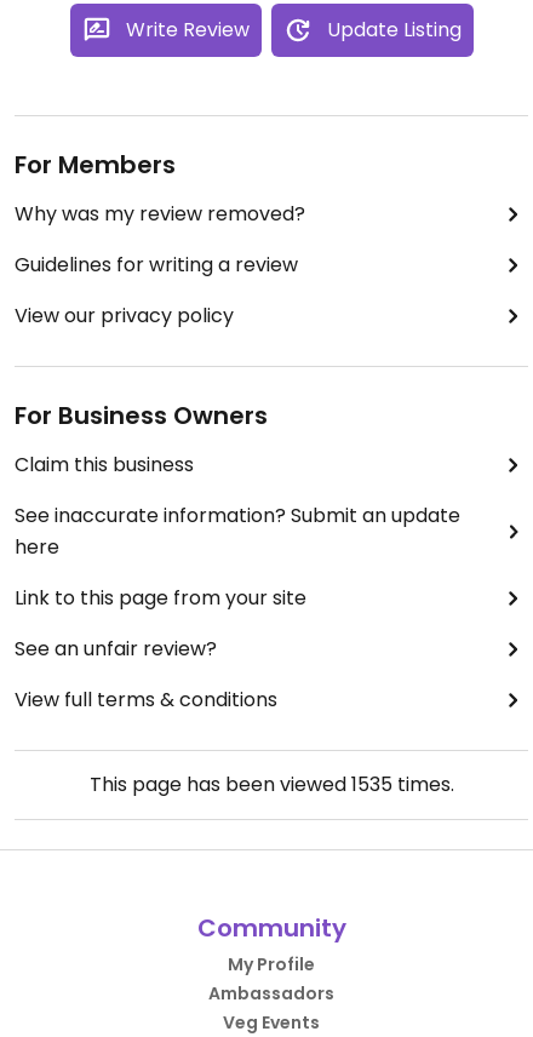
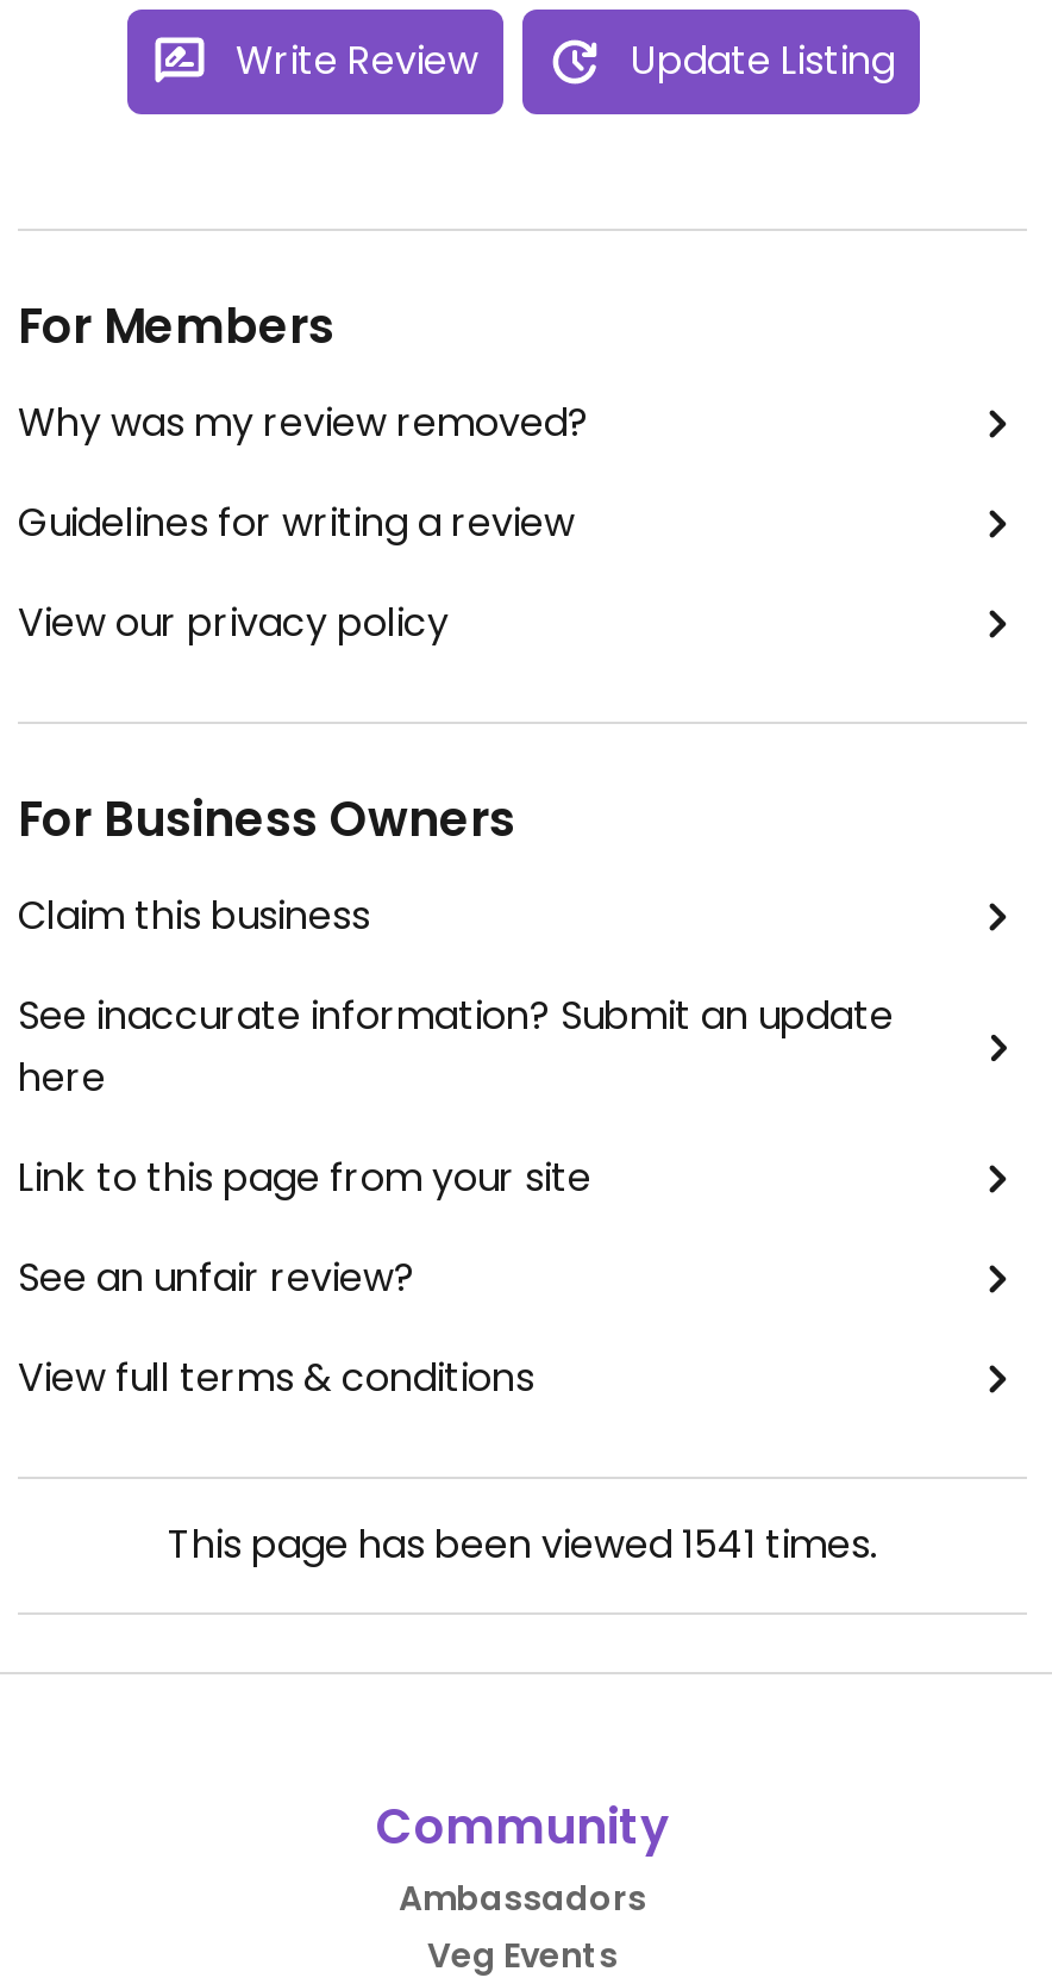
[89,770,454,798] This page has been viewed 1535 times. -> [168,1517,877,1571] This page has been viewed 1541 times.
[228,952,315,976] My Profile -> none

